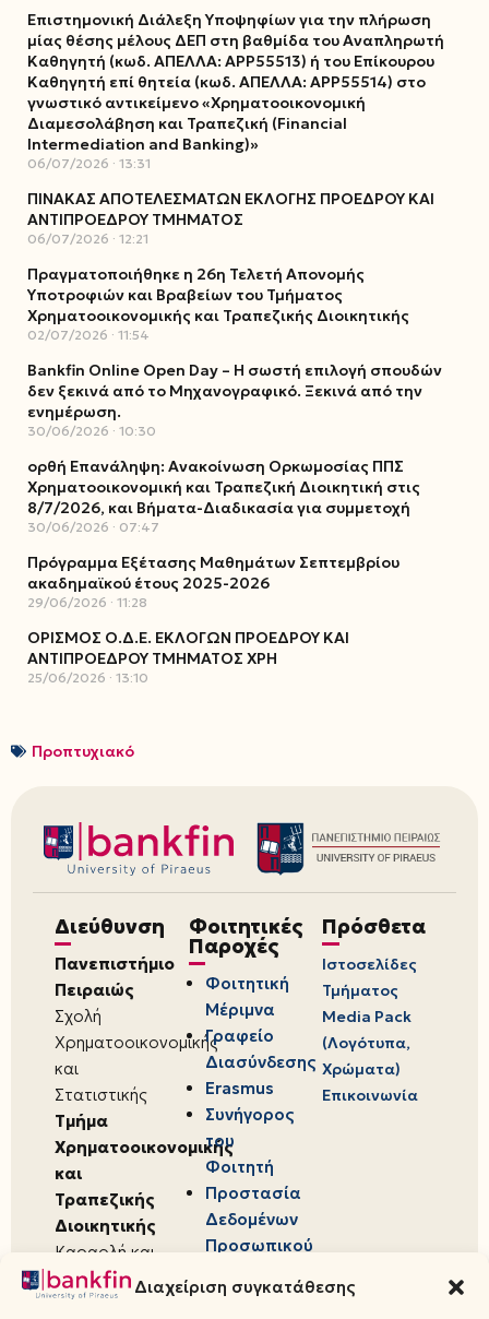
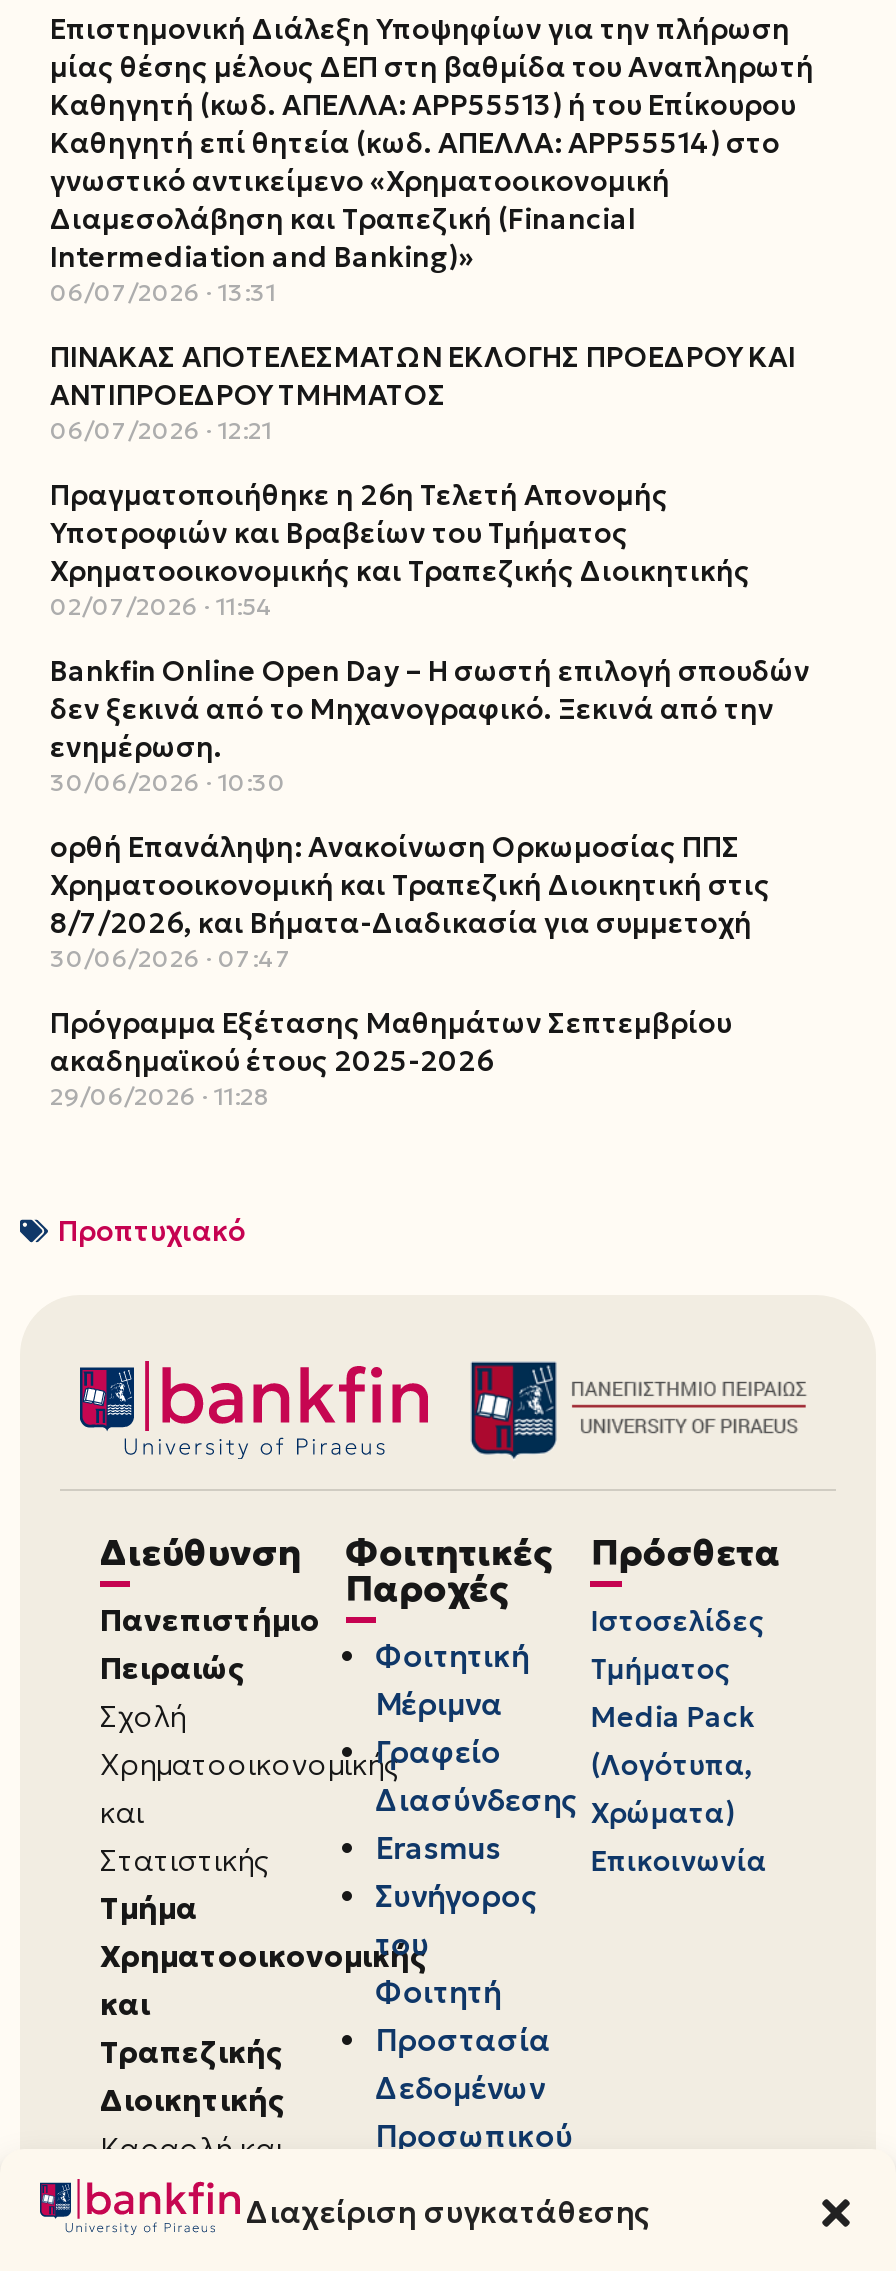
[27,628,349,686] ΟΡΙΣΜΟΣ Ο.Δ.Ε. ΕΚΛΟΓΩΝ ΠΡΟΕΔΡΟΥ ΚΑΙ | ΑΝΤΙΠΡΟΕΔΡΟΥ ΤΜΗΜΑΤΟΣ ΧΡΗ | 25/06/2026 13:10 -> none

